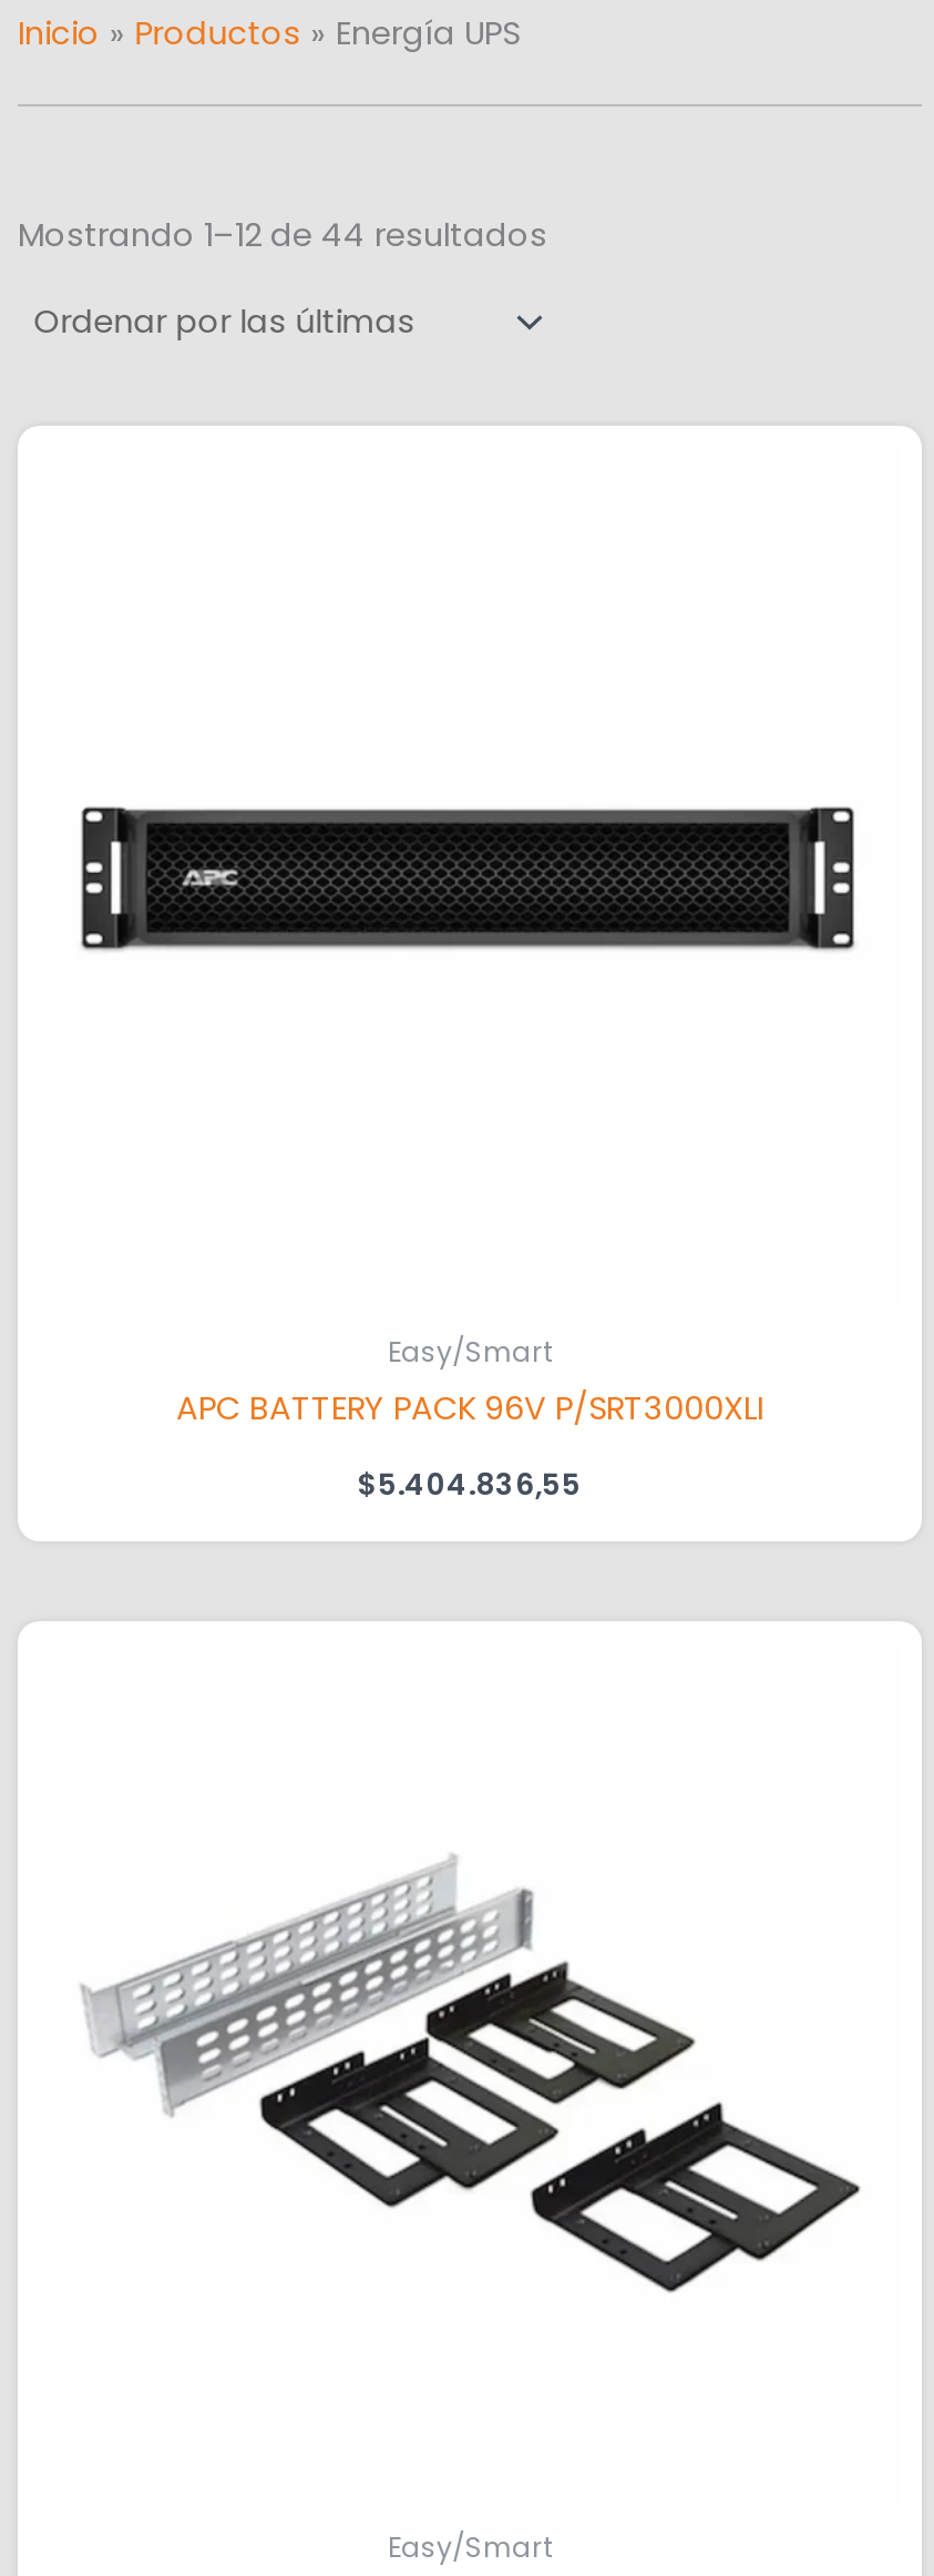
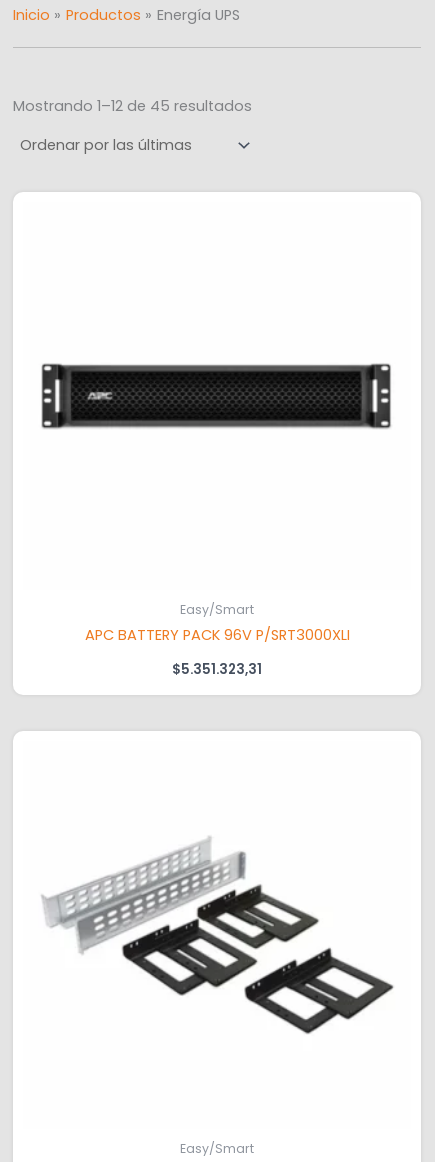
[18,212,547,257] Mostrando 1–12 de 44 resultados -> [13,96,252,116] Mostrando 1–12 de 45 resultados
[358,1464,582,1506] $5.404.836,55 -> [172,660,262,679] $5.351.323,31

